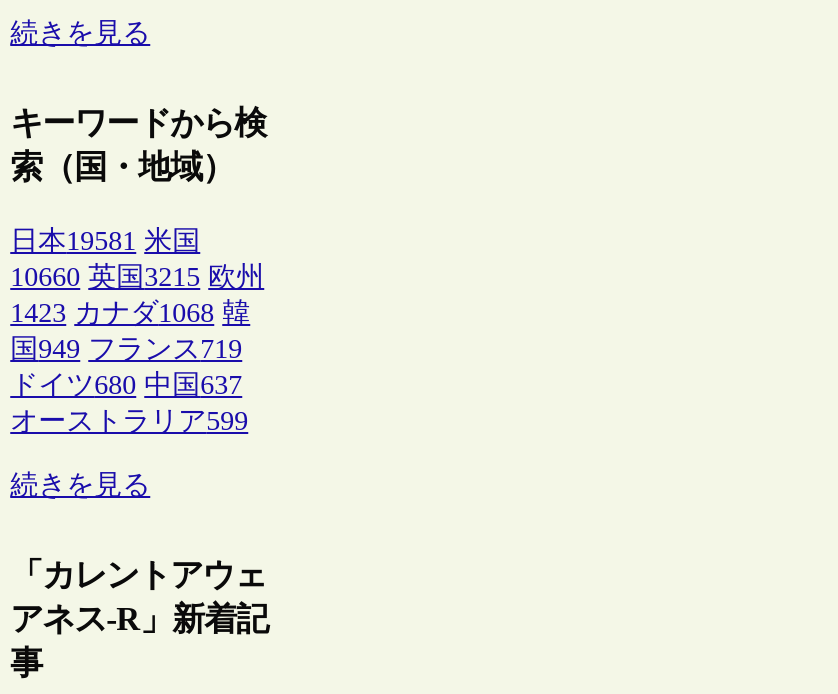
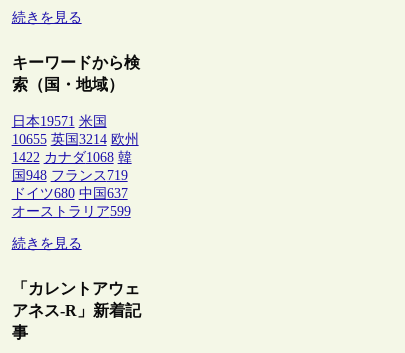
[10,225,200,255] 日本19581 米国 -> [12,114,107,129] 日本19571 米国
[10,261,264,291] 10660 英国3215 欧州 -> [12,132,139,147] 10655 英国3214 欧州
[10,297,250,327] 1423 カナダ1068 韓 -> [12,150,132,165] 1422 カナダ1068 韓
[10,333,242,363] 国949 フランス719 -> [12,168,128,183] 国948 フランス719

